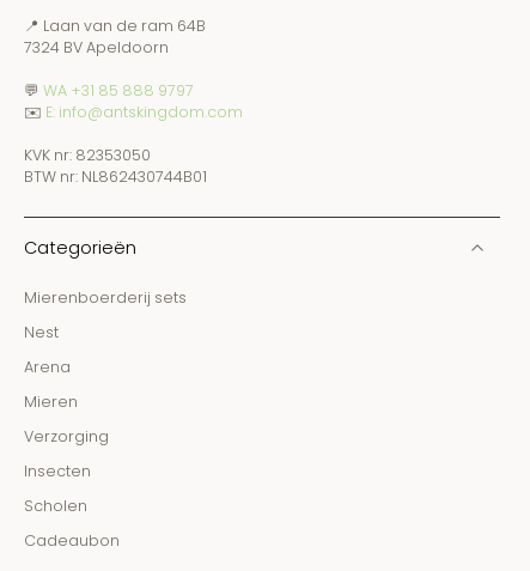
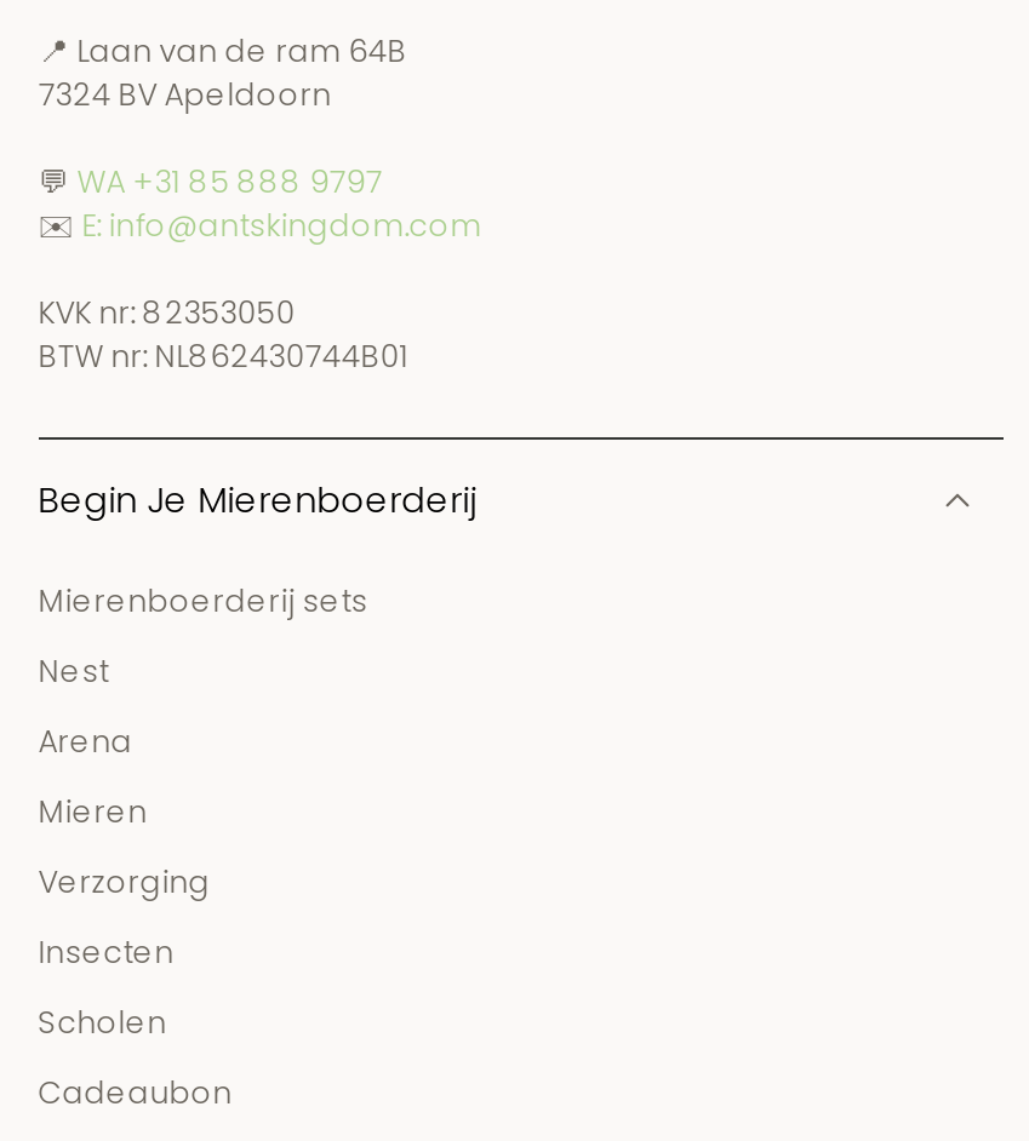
[24,236,136,260] Categorieën -> [38,477,477,525] Begin Je Mierenboerderij

